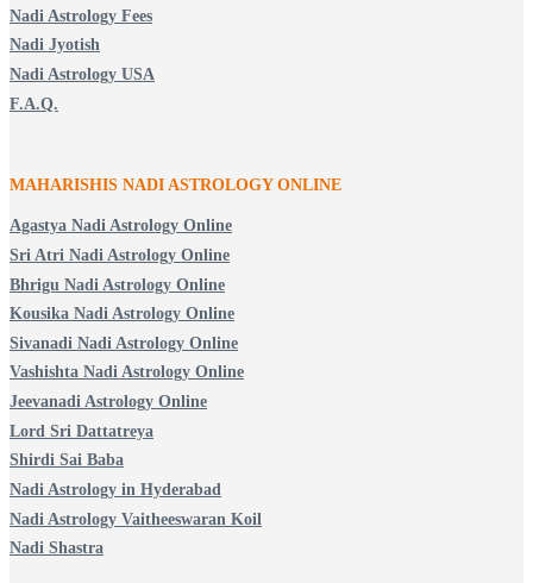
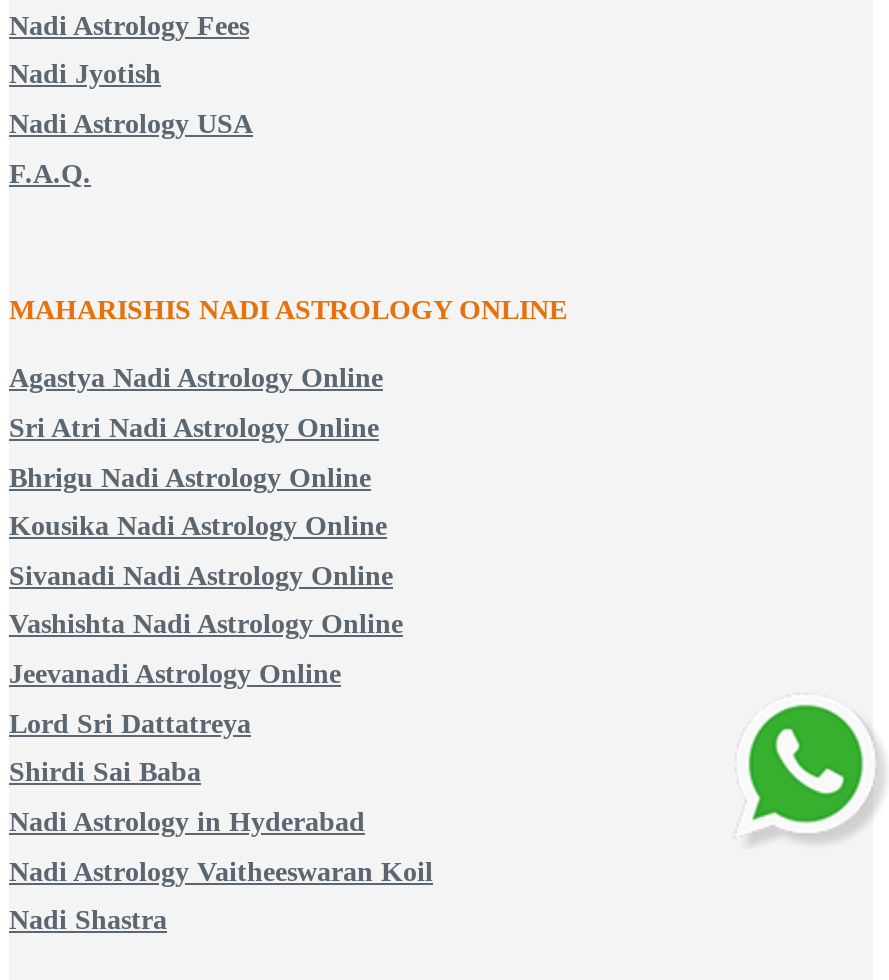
none -> [747,703,883,843] [image]

